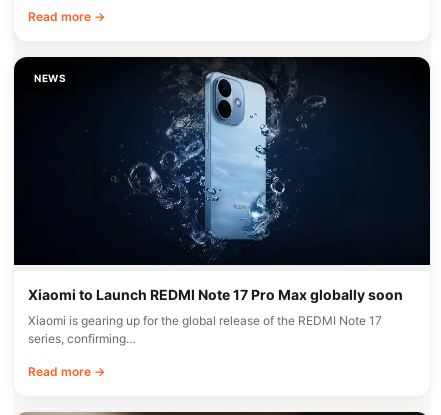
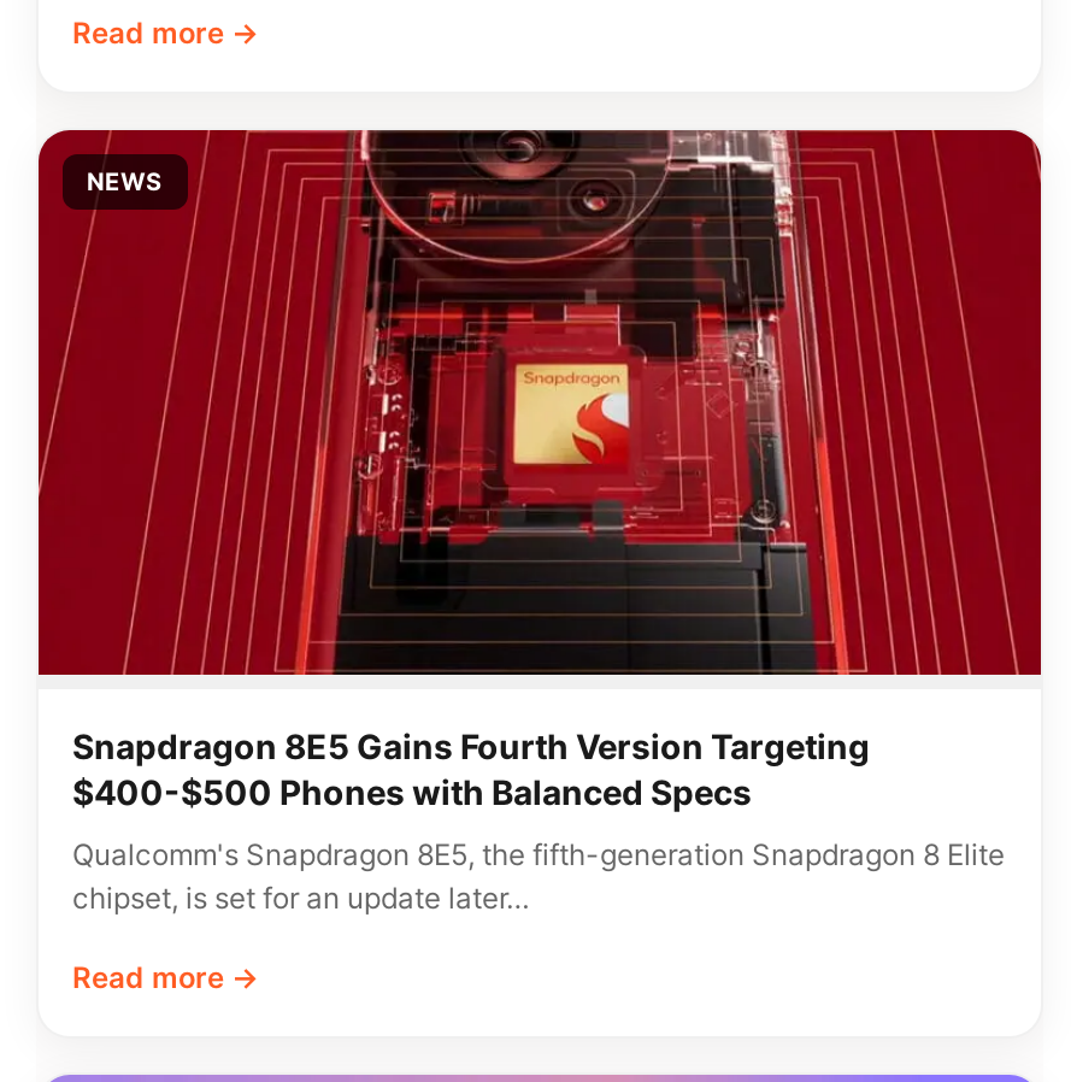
[13,56,431,303] [image] | Xiaomi to Launch REDMI Note 17 Pro Max globally soon -> [36,128,1043,813] [image] | Snapdragon 8E5 Gains Fourth Version Targeting | $400-$500 Phones with Balanced Specs
[28,313,382,346] Xiaomi is gearing up for the global release of the REDMI Note 17 | series, confirming… -> [72,837,1005,917] Qualcomm's Snapdragon 8E5, the fifth-generation Snapdragon 8 Elite | chipset, is set for an update later…

